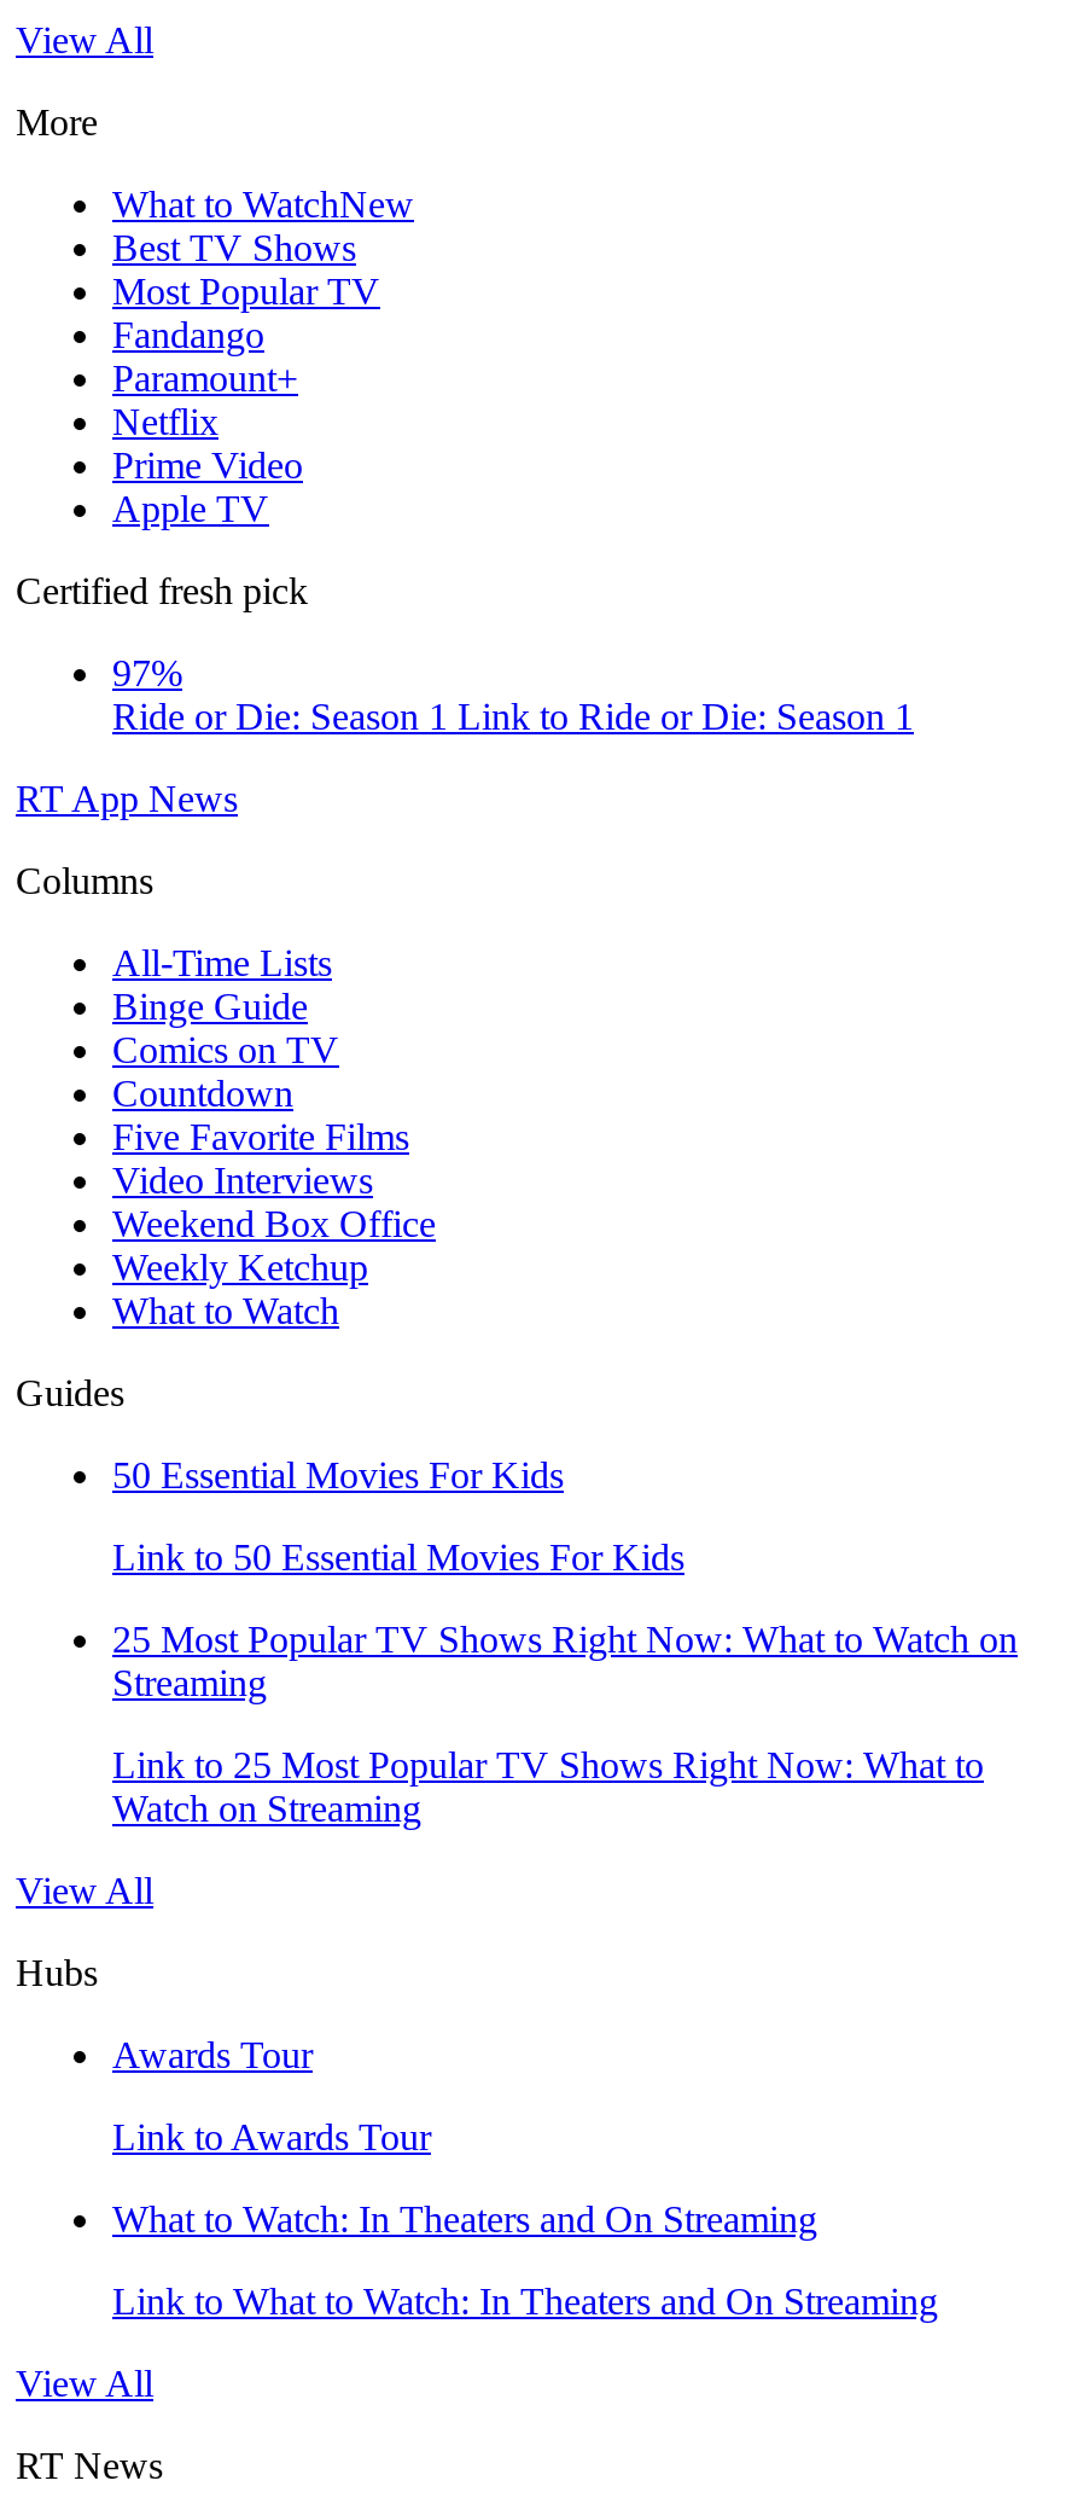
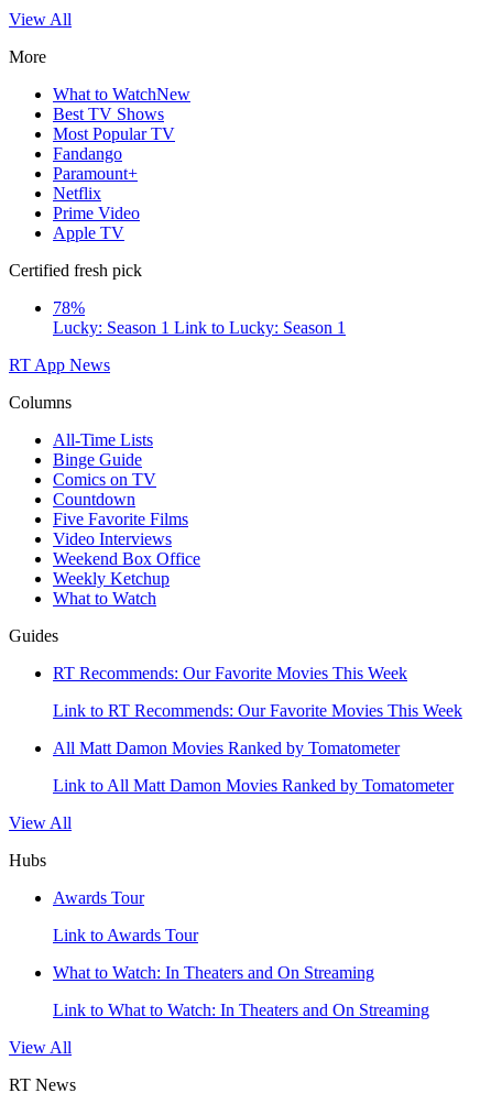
[112,652,914,737] 97% | Ride or Die: Season 1 Link to Ride or Die: Season 1 -> [53,298,346,337] 78% | Lucky: Season 1 Link to Lucky: Season 1
[112,1454,564,1495] 50 Essential Movies For Kids -> [53,664,407,682] RT Recommends: Our Favorite Movies This Week
[112,1536,684,1578] Link to 50 Essential Movies For Kids -> [53,701,462,720] Link to RT Recommends: Our Favorite Movies This Week
[112,1619,1018,1703] 25 Most Popular TV Shows Right Now: What to Watch on | Streaming -> [53,739,400,757] All Matt Damon Movies Ranked by Tomatometer
[112,1744,984,1829] Link to 25 Most Popular TV Shows Right Now: What to | Watch on Streaming -> [53,776,454,795] Link to All Matt Damon Movies Ranked by Tomatometer

